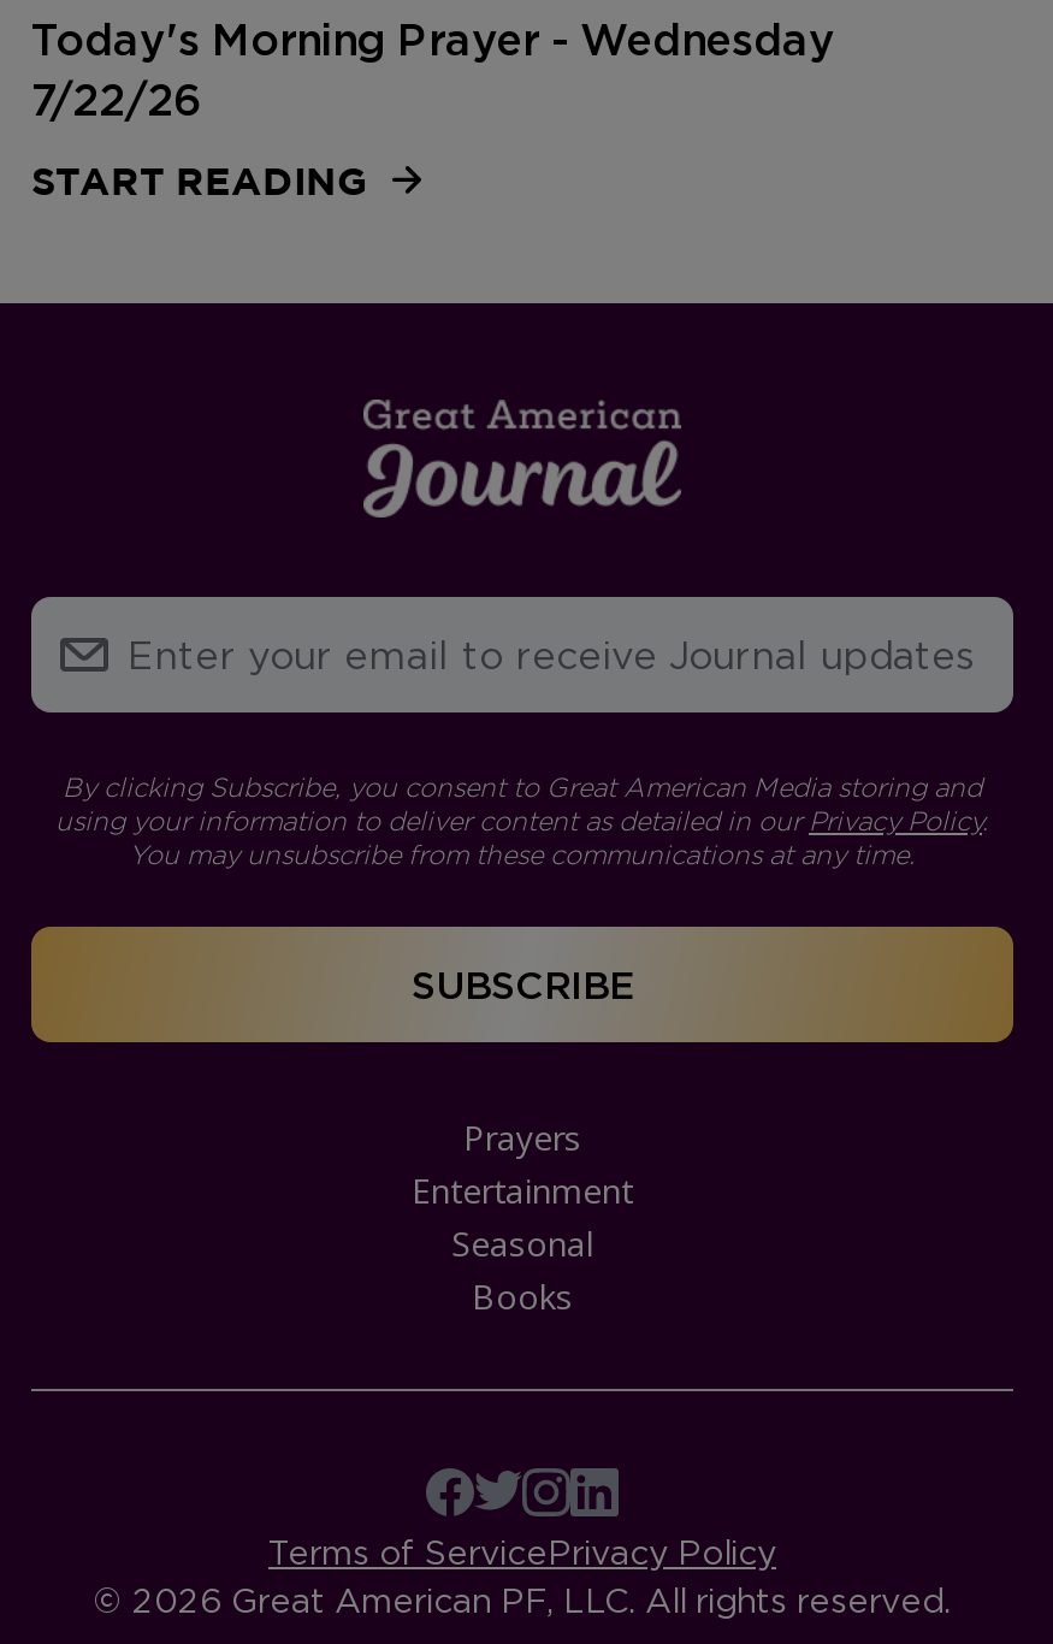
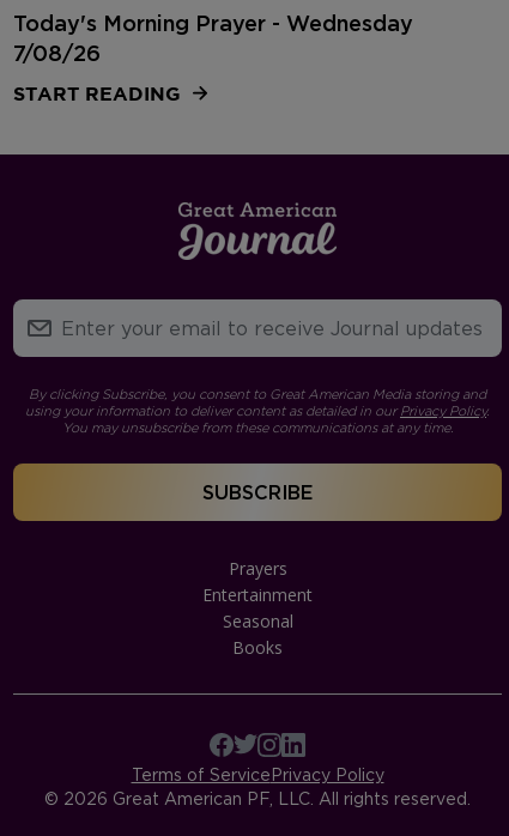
[31,73,202,128] 7/22/26 -> [13,40,101,67] 7/08/26

